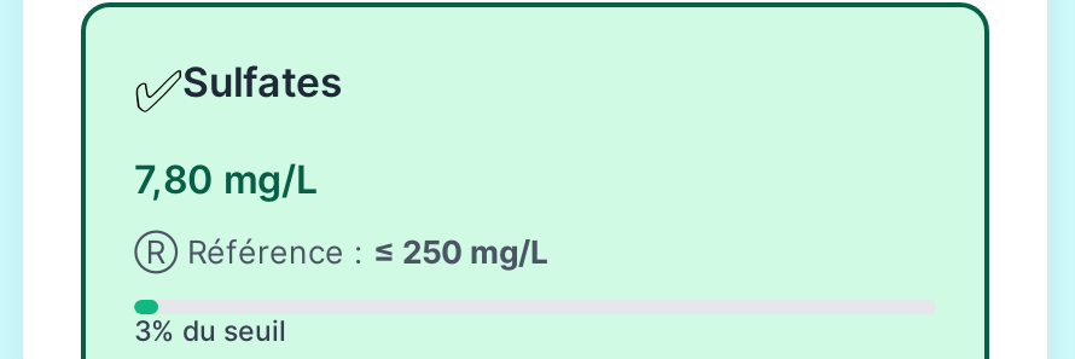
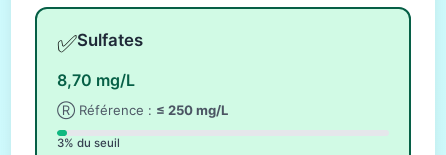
[134,155,318,204] 7,80 mg/L -> [57,70,135,90] 8,70 mg/L

